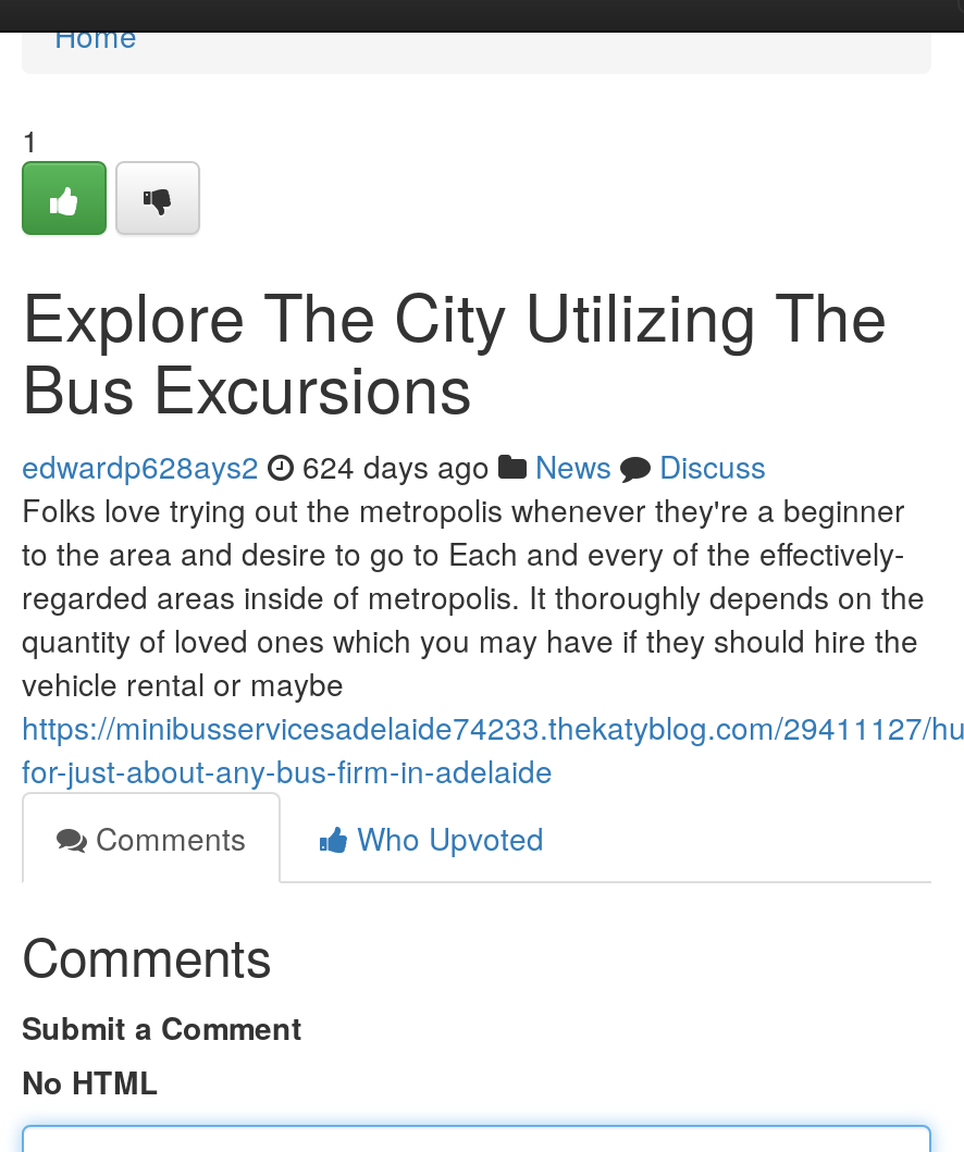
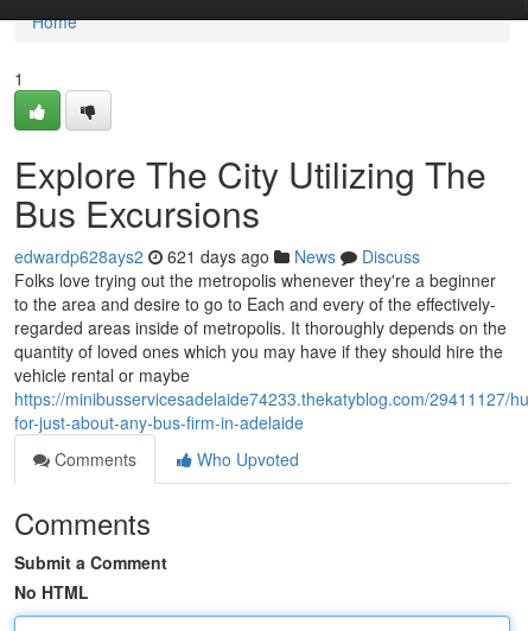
[22,444,766,487] edwardp628ays2 624 days ago News Discuss -> [14,244,420,268] edwardp628ays2 621 days ago News Discuss

